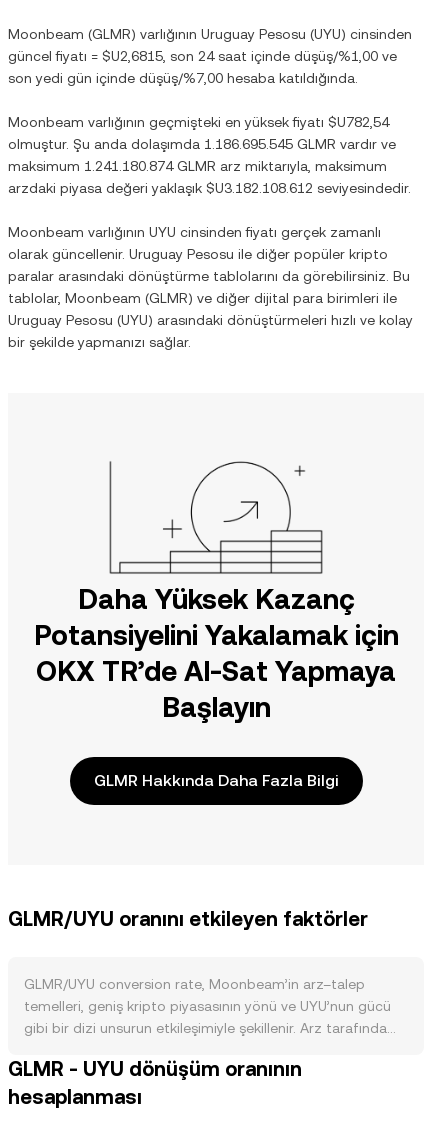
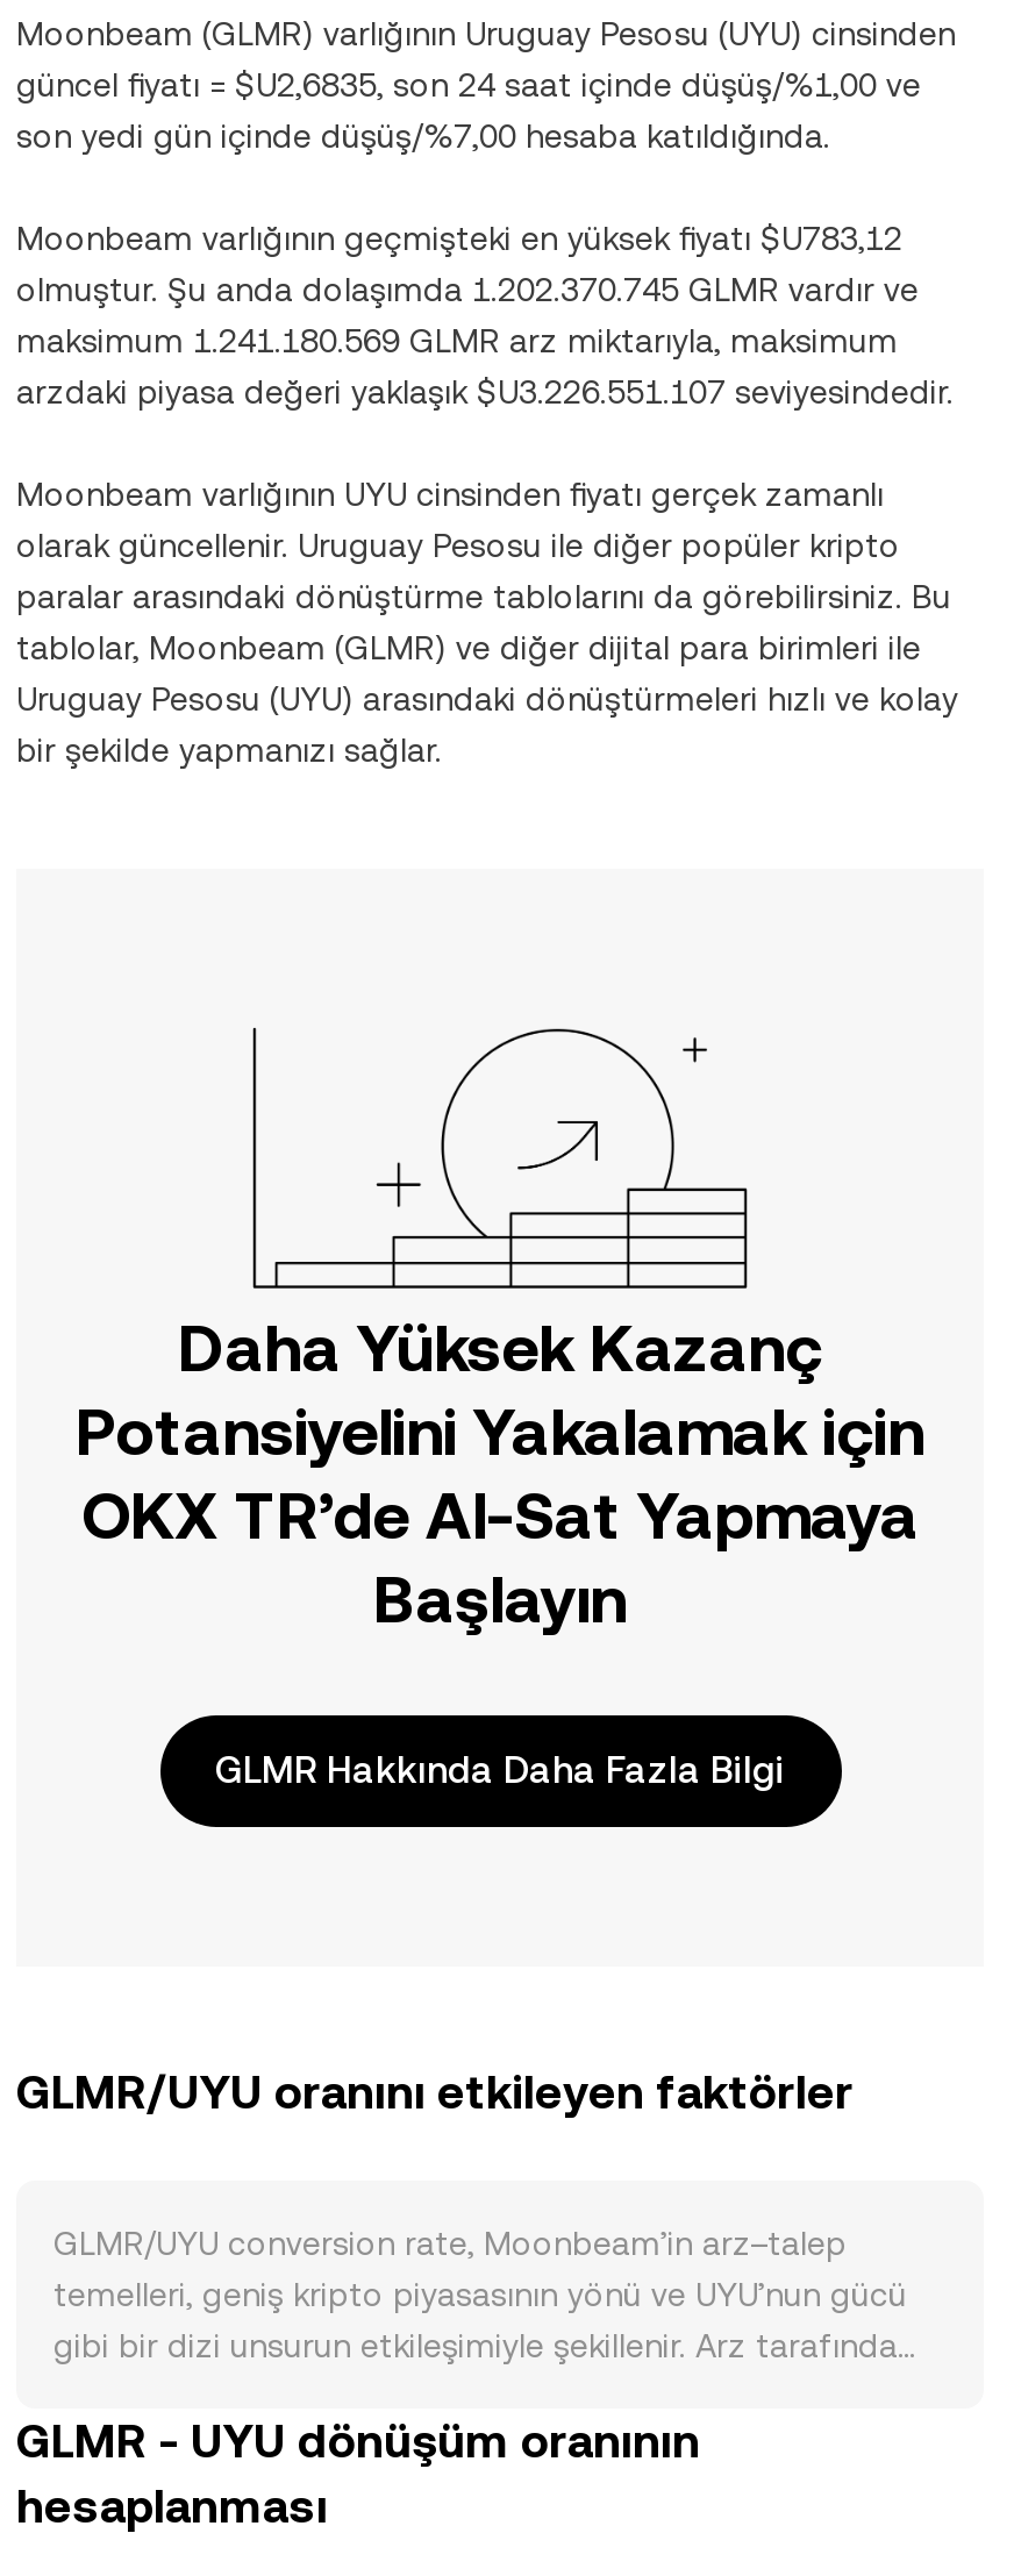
[8,48,397,64] güncel fiyatı = $U2,6815, son 24 saat içinde düşüş/%1,00 ve -> [16,66,921,104] güncel fiyatı = $U2,6835, son 24 saat içinde düşüş/%1,00 ve
[8,114,389,130] Moonbeam varlığının geçmişteki en yüksek fiyatı $U782,54 -> [16,220,902,257] Moonbeam varlığının geçmişteki en yüksek fiyatı $U783,12
[8,136,396,152] olmuştur. Şu anda dolaşımda 1.186.695.545 GLMR vardır ve -> [16,271,919,308] olmuştur. Şu anda dolaşımda 1.202.370.745 GLMR vardır ve
[8,158,387,174] maksimum 1.241.180.874 GLMR arz miktarıyla, maksimum -> [16,322,898,359] maksimum 1.241.180.569 GLMR arz miktarıyla, maksimum
[8,180,411,196] arzdaki piyasa değeri yaklaşık $U3.182.108.612 seviyesindedir. -> [16,373,954,411] arzdaki piyasa değeri yaklaşık $U3.226.551.107 seviyesindedir.

